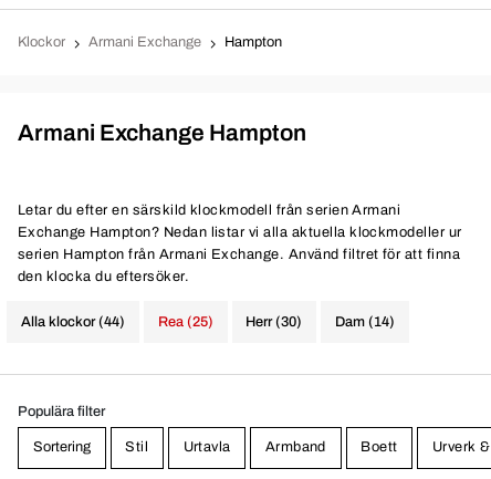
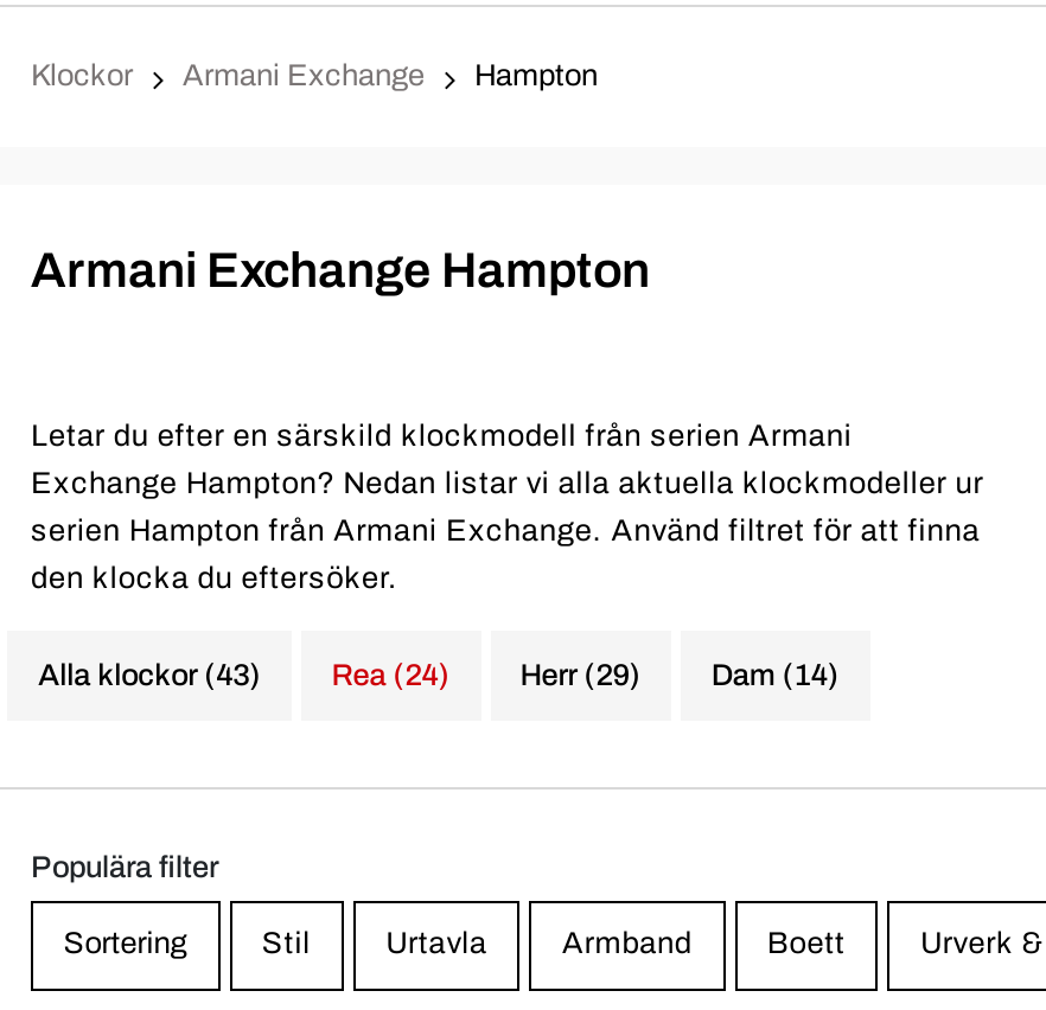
[21,314,125,329] Alla klockor (44) -> [38,659,261,692] Alla klockor (43)
[158,314,213,329] Rea (25) -> [331,659,450,692] Rea (24)
[246,314,302,329] Herr (30) -> [520,659,641,692] Herr (29)

